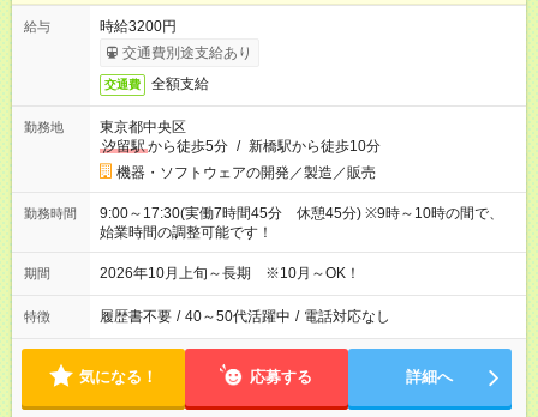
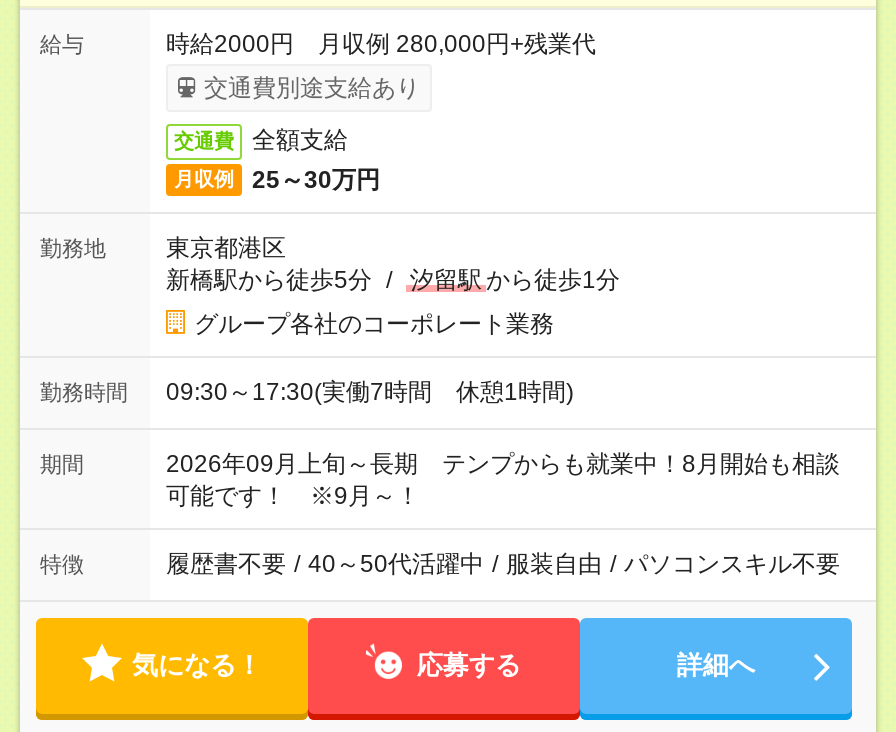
[100,18,177,35] 時給3200円 -> [166,30,596,58] 時給2000円 月収例 280,000円+残業代
none -> [174,166,380,194] 月収例 | 25～30万円
[100,119,381,155] 東京都中央区 | 汐留駅 から徒歩5分 / 新橋駅から徒歩10分 -> [166,234,620,294] 東京都港区 | 新橋駅から徒歩5分 / 汐留駅 から徒歩1分
[116,164,376,181] 機器・ソフトウェアの開発／製造／販売 -> [194,310,554,338] グループ各社のコーポレート業務
[100,205,503,241] 9:00～17:30(実働7時間45分 休憩45分) ※9時～10時の間で、 | 始業時間の調整可能です！ -> [166,378,574,406] 09:30～17:30(実働7時間 休憩1時間)
[100,265,358,282] 2026年10月上旬～長期 ※10月～OK！ -> [166,450,840,510] 2026年09月上旬～長期 テンプからも就業中！8月開始も相談 | 可能です！ ※9月～！
[100,308,390,325] 履歴書不要 / 40～50代活躍中 / 電話対応なし -> [166,550,840,578] 履歴書不要 / 40～50代活躍中 / 服装自由 / パソコンスキル不要

